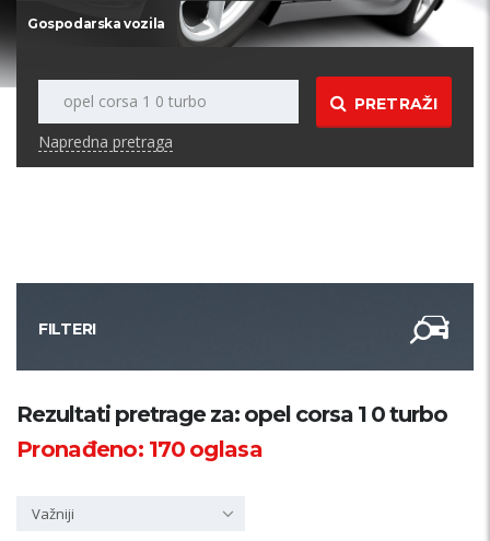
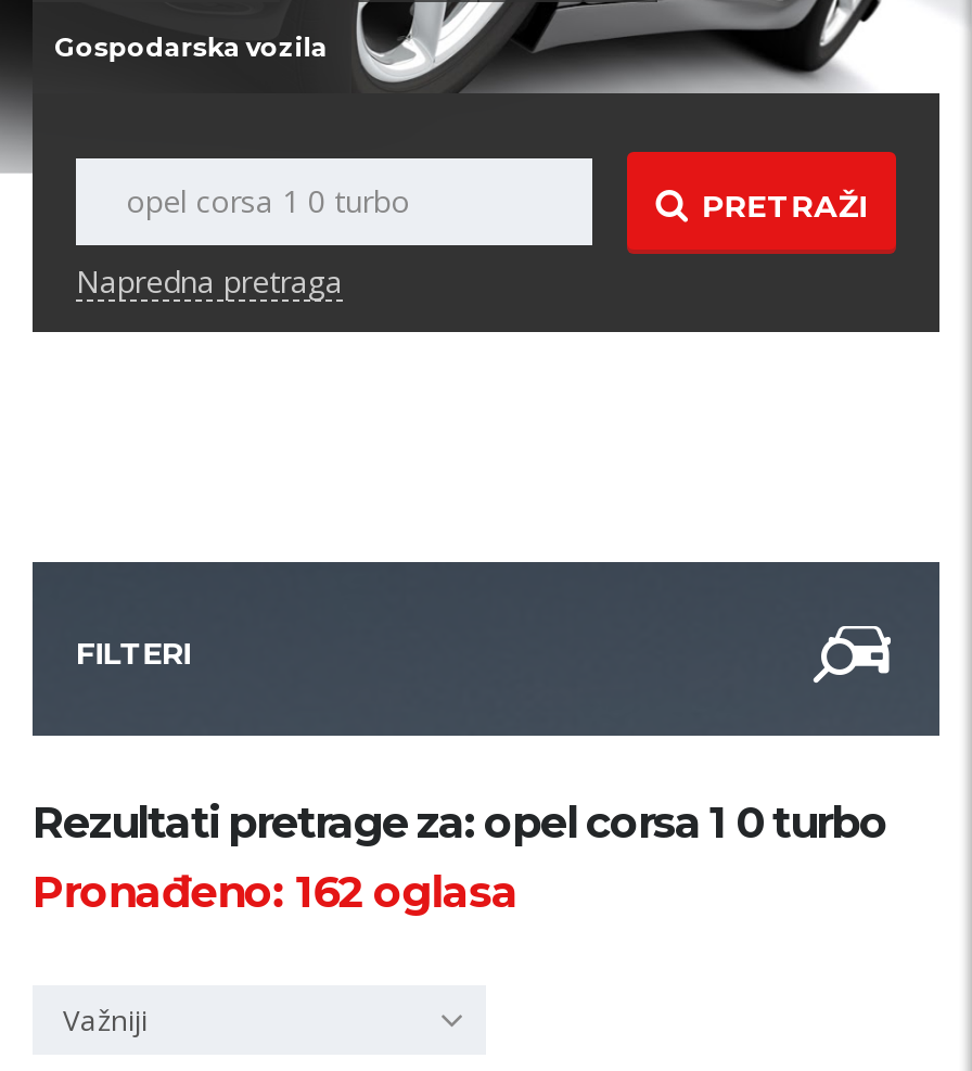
[16,436,262,462] Pronađeno: 170 oglasa -> [33,866,518,918] Pronađeno: 162 oglasa

